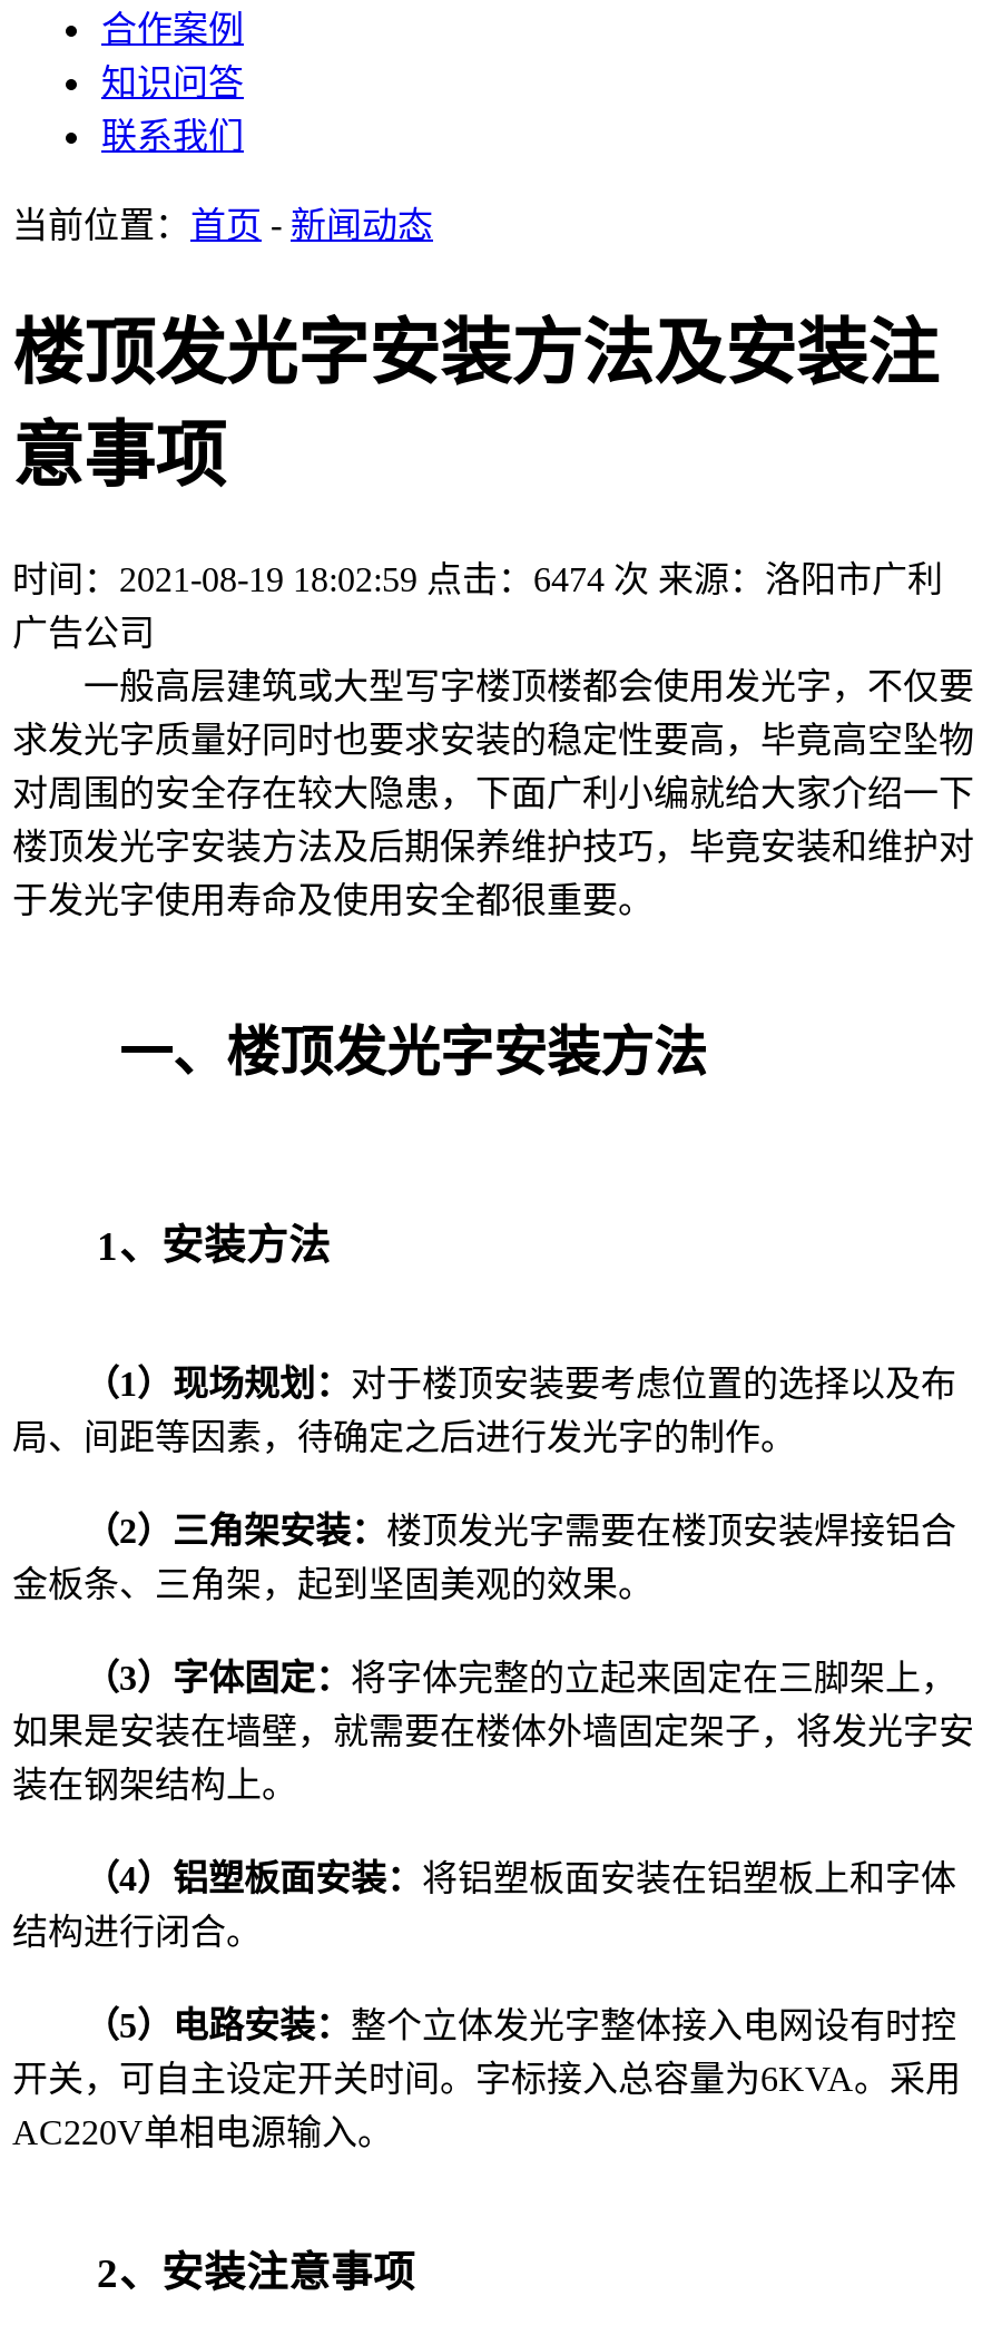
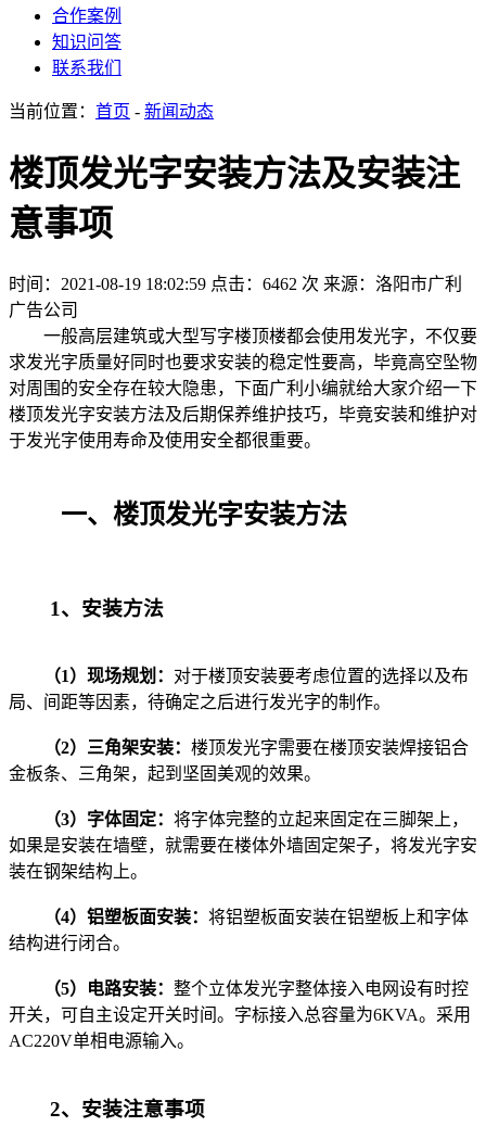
[12,560,943,598] 时间：2021-08-19 18:02:59 点击：6474 次 来源：洛阳市广利 -> [9,275,462,293] 时间：2021-08-19 18:02:59 点击：6462 次 来源：洛阳市广利

